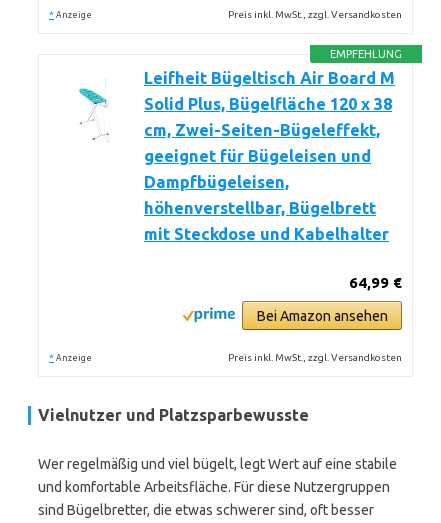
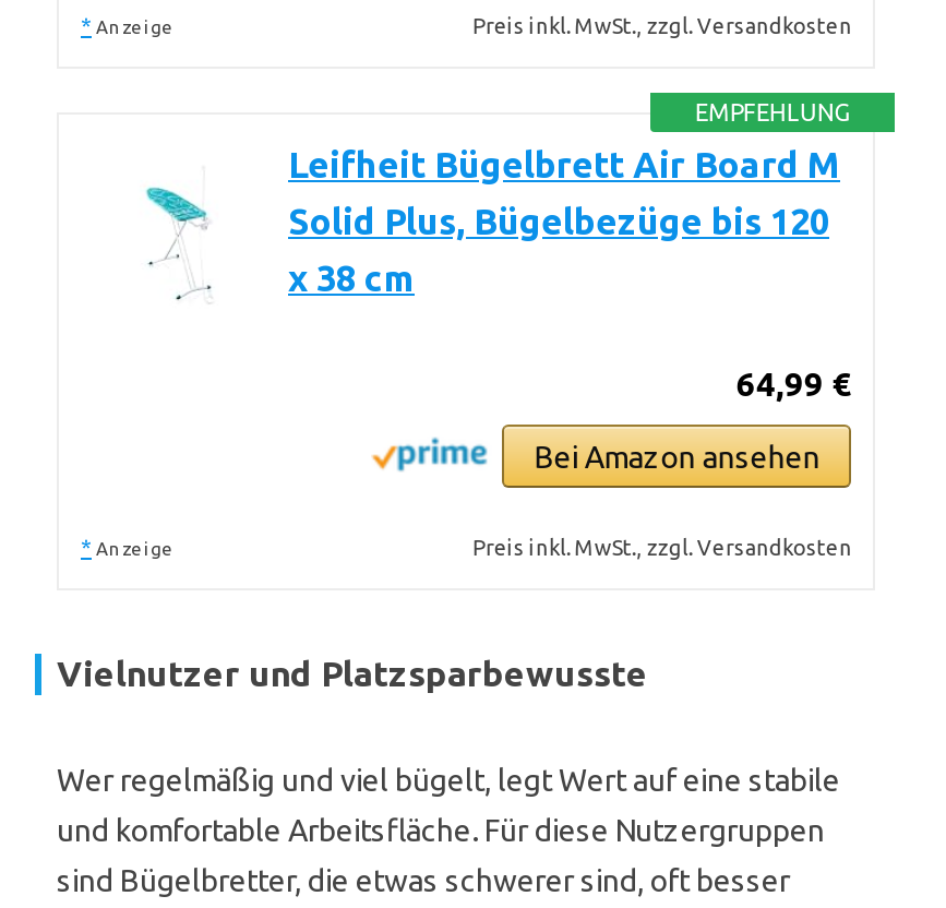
[144,69,395,243] Leifheit Bügeltisch Air Board M | Solid Plus, Bügelfläche 120 x 38 | cm, Zwei-Seiten-Bügeleffekt, | geeignet für Bügeleisen und | Dampfbügeleisen, | höhenverstellbar, Bügelbrett | mit Steckdose und Kabelhalter -> [288,145,840,298] Leifheit Bügelbrett Air Board M | Solid Plus, Bügelbezüge bis 120 | x 38 cm

